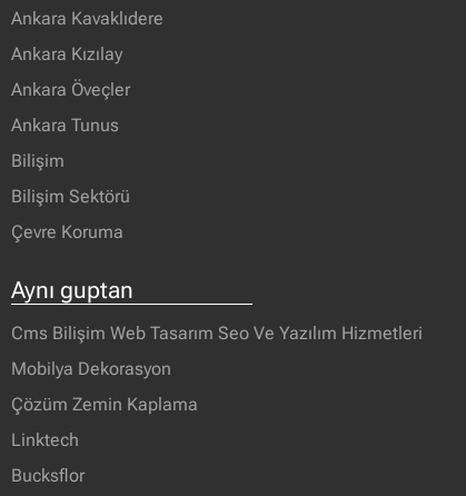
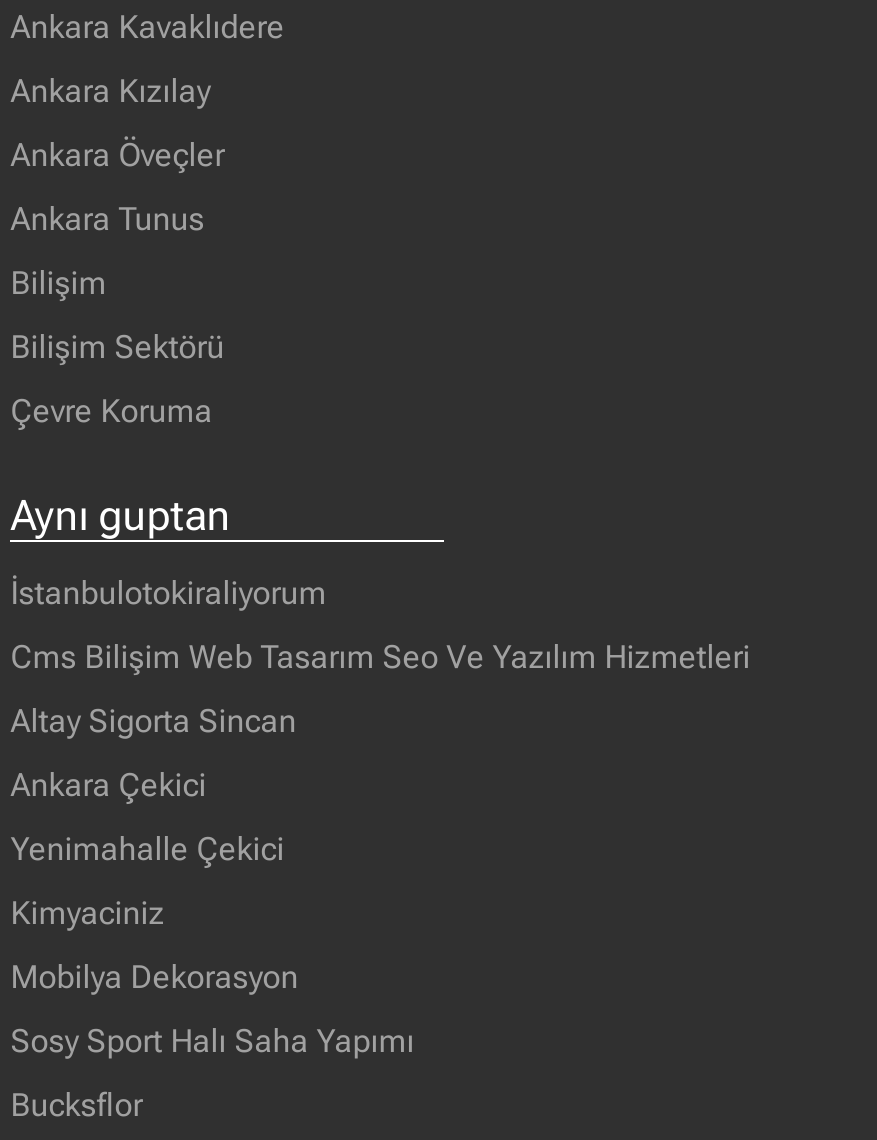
none -> [10,575,326,613] İstanbulotokiraliyorum
none -> [10,703,296,933] Altay Sigorta Sincan | Ankara Çekici | Yenimahalle Çekici | Kimyaciniz
moved [11,359,171,380] -> [10,959,298,997]: Mobilya Dekorasyon
[11,394,198,451] Çözüm Zemin Kaplama | Linktech -> [10,1023,414,1061] Sosy Sport Halı Saha Yapımı

